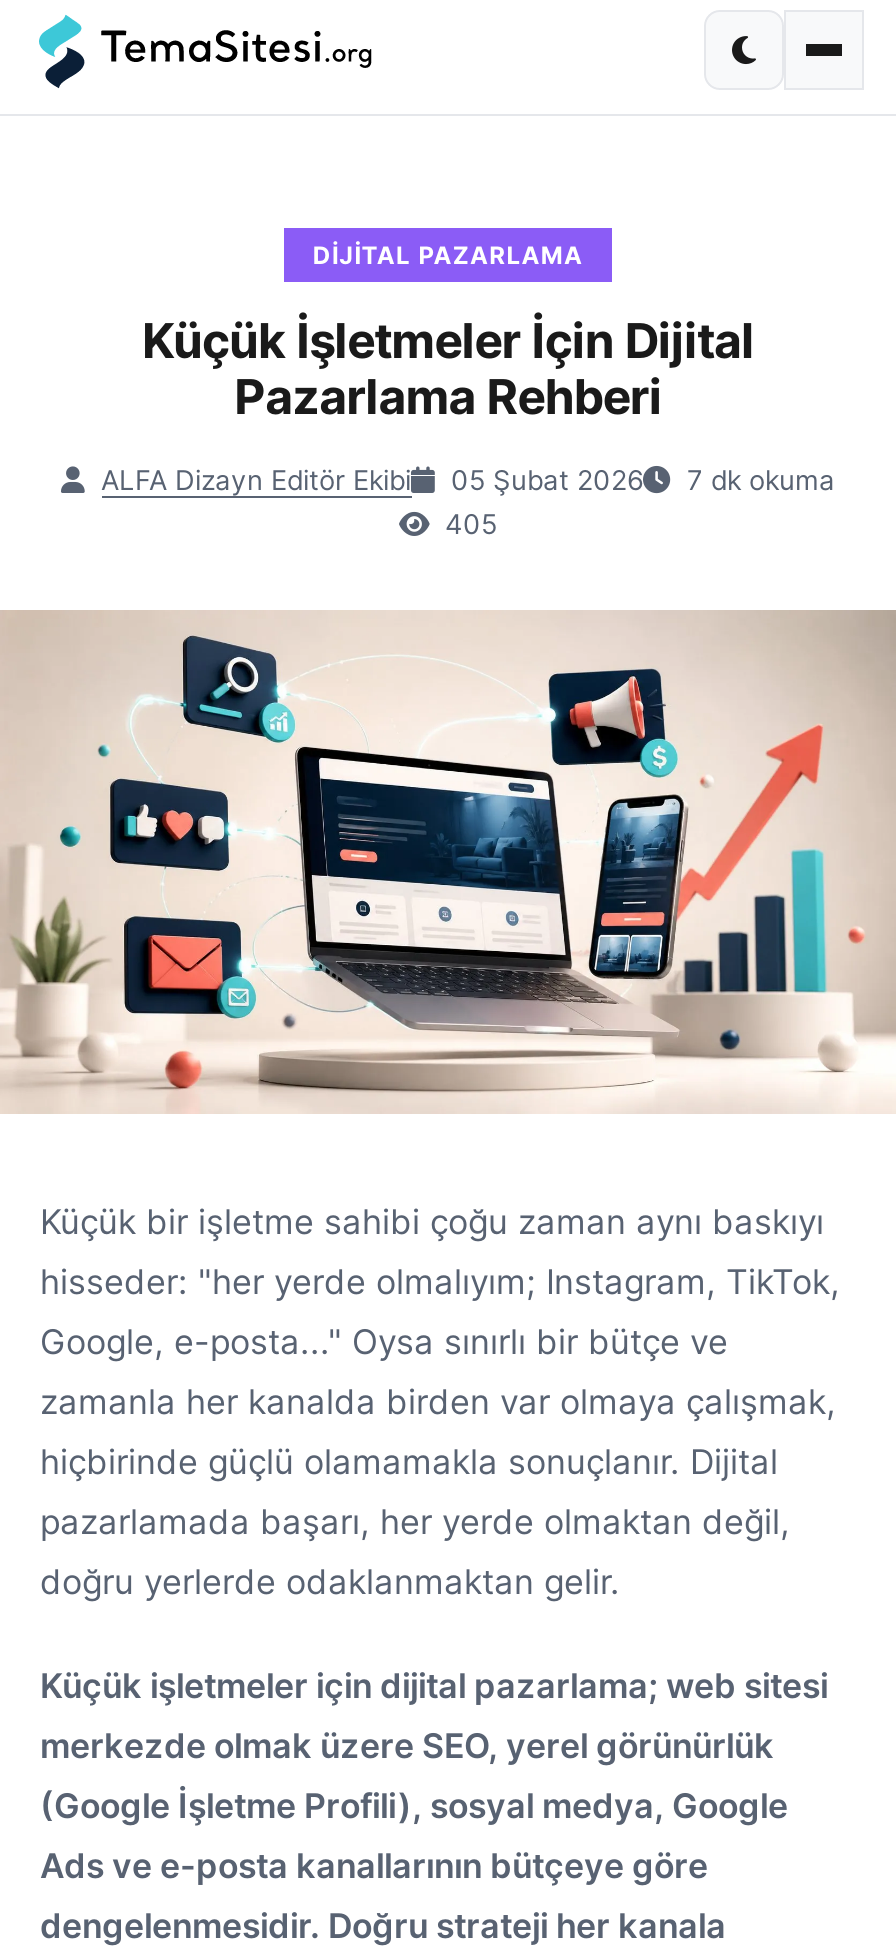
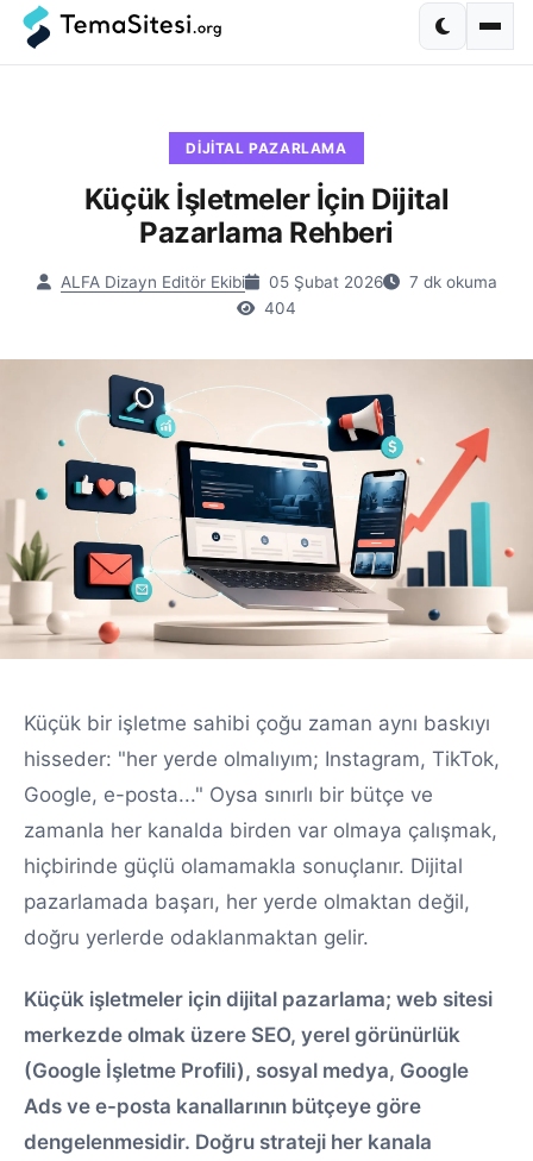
[437,508,497,540] 405 -> [259,299,296,318] 404

